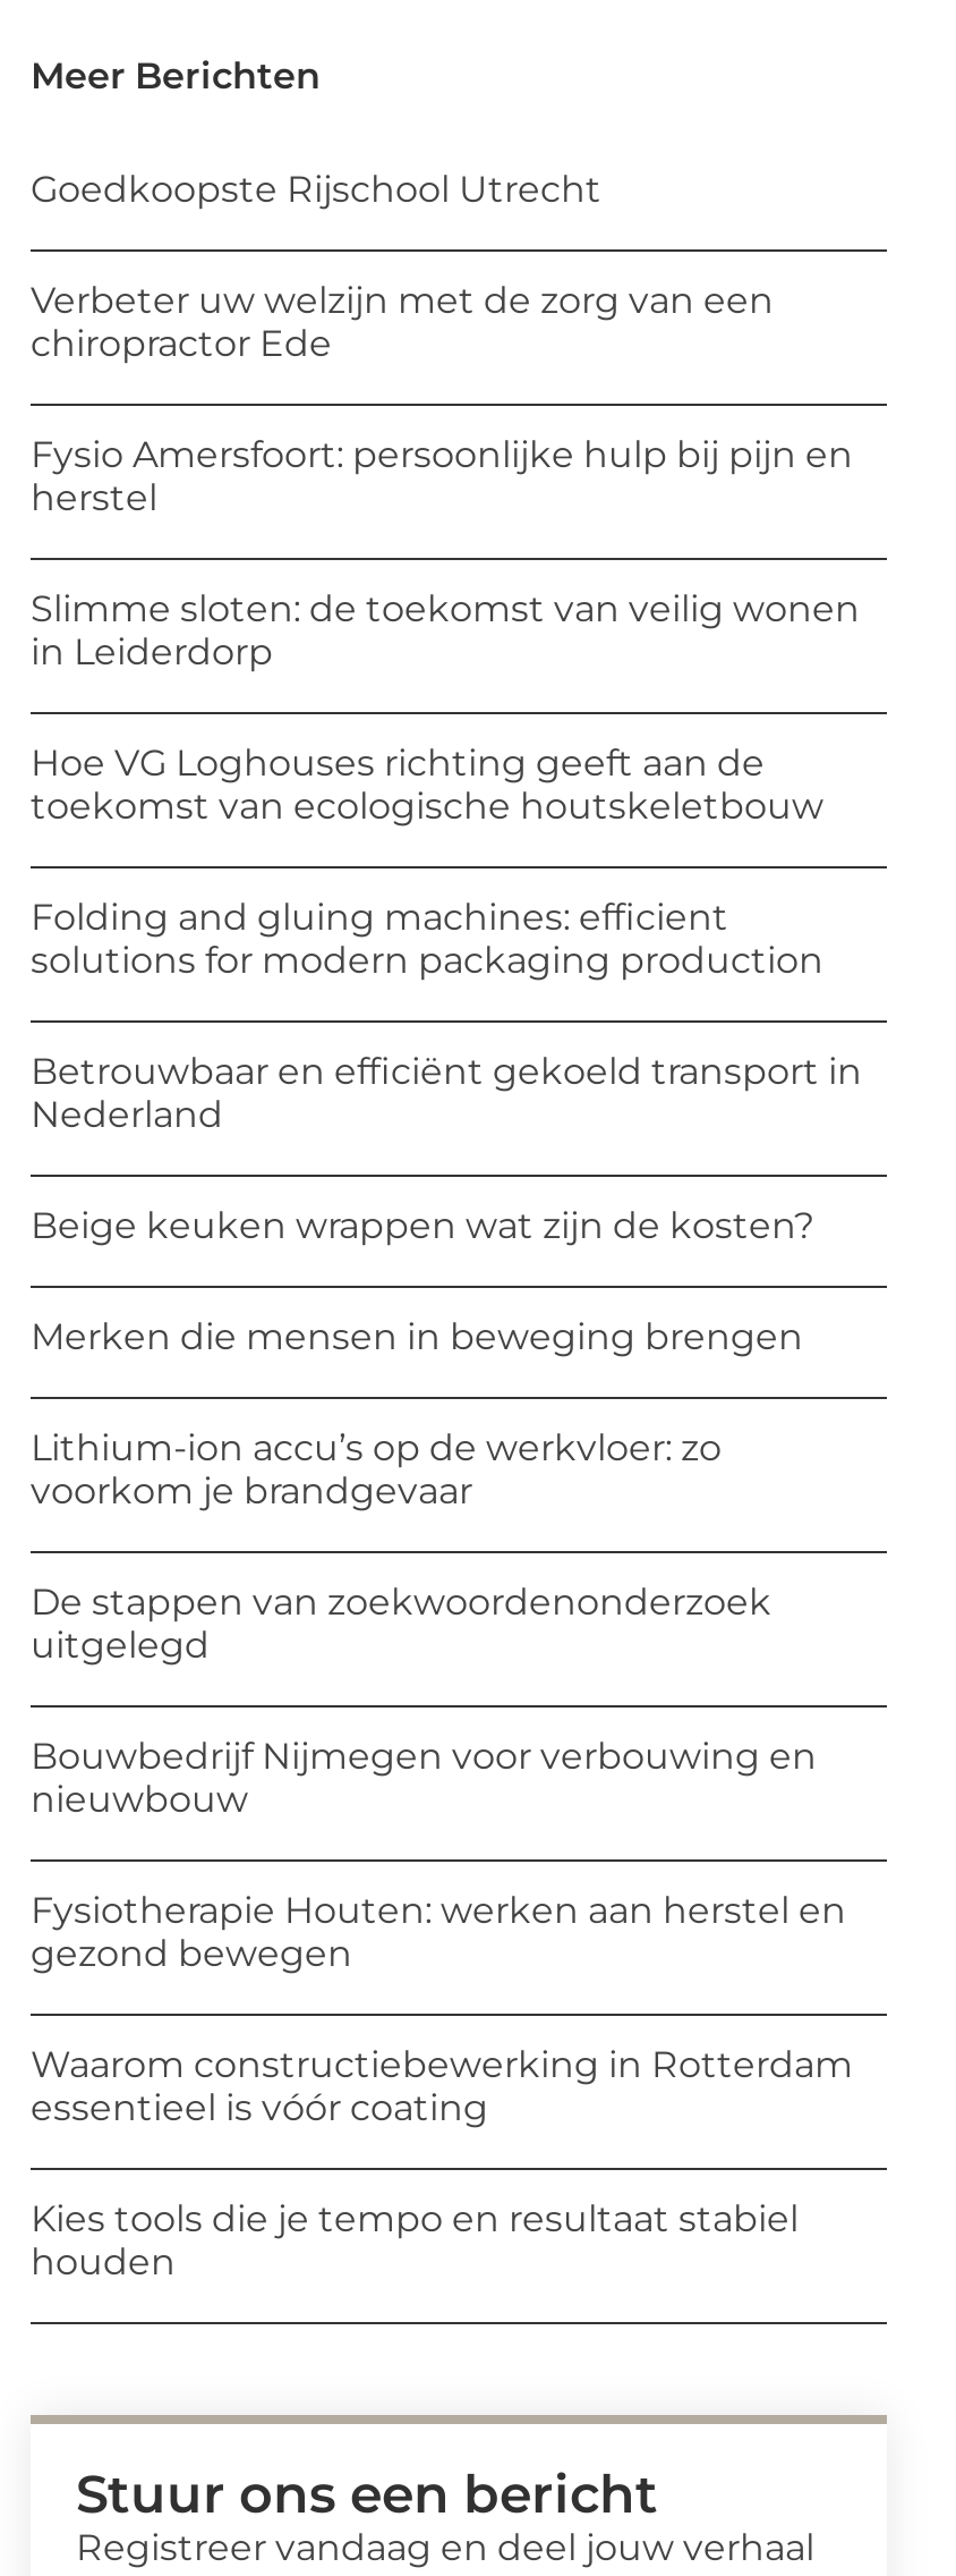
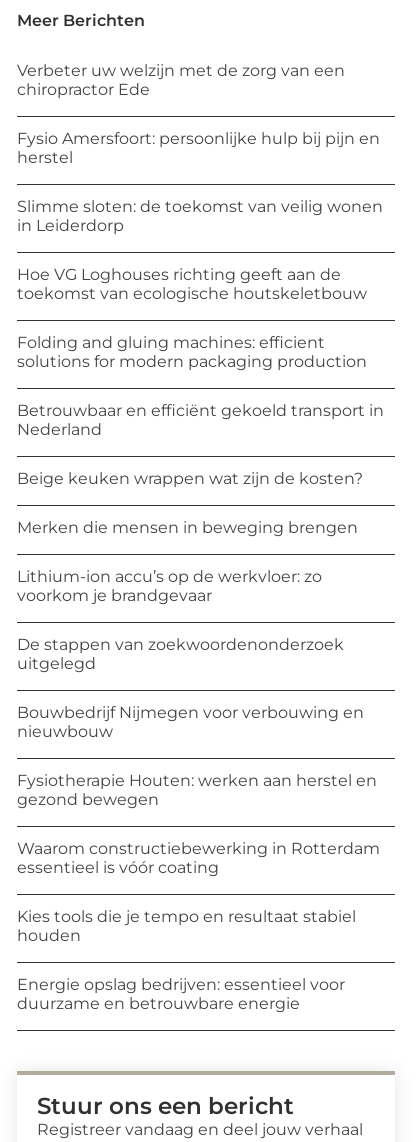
[31,169,601,212] Goedkoopste Rijschool Utrecht -> none
moved [31,280,862,2284] -> [17,61,384,945]: Verbeter uw welzijn met de zorg van een | chiropractor Ede | Fysio Amersfoort: persoonlijke hulp bij pijn en | ... | Kies tools die je tempo en resultaat stabiel | houden
none -> [17,975,345,1013] Energie opslag bedrijven: essentieel voor | duurzame en betrouwbare energie

